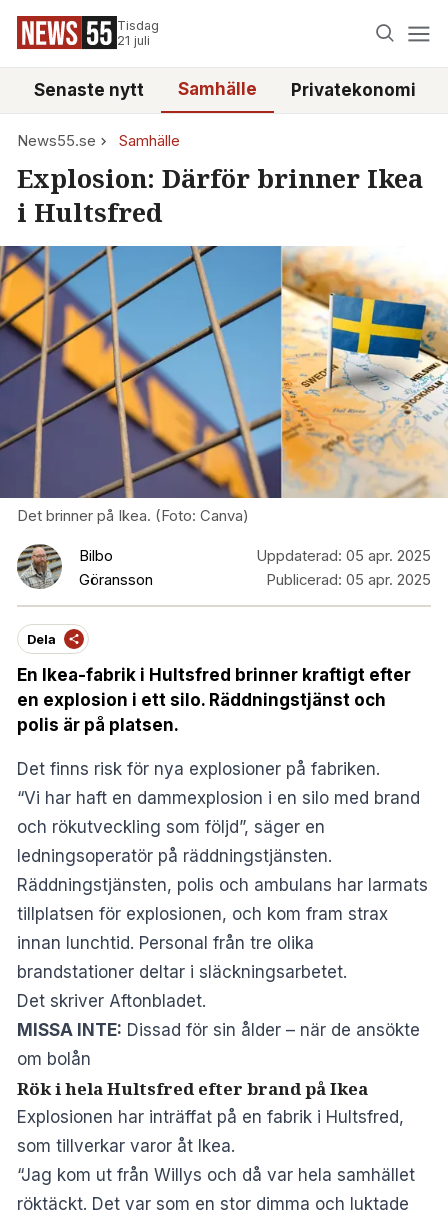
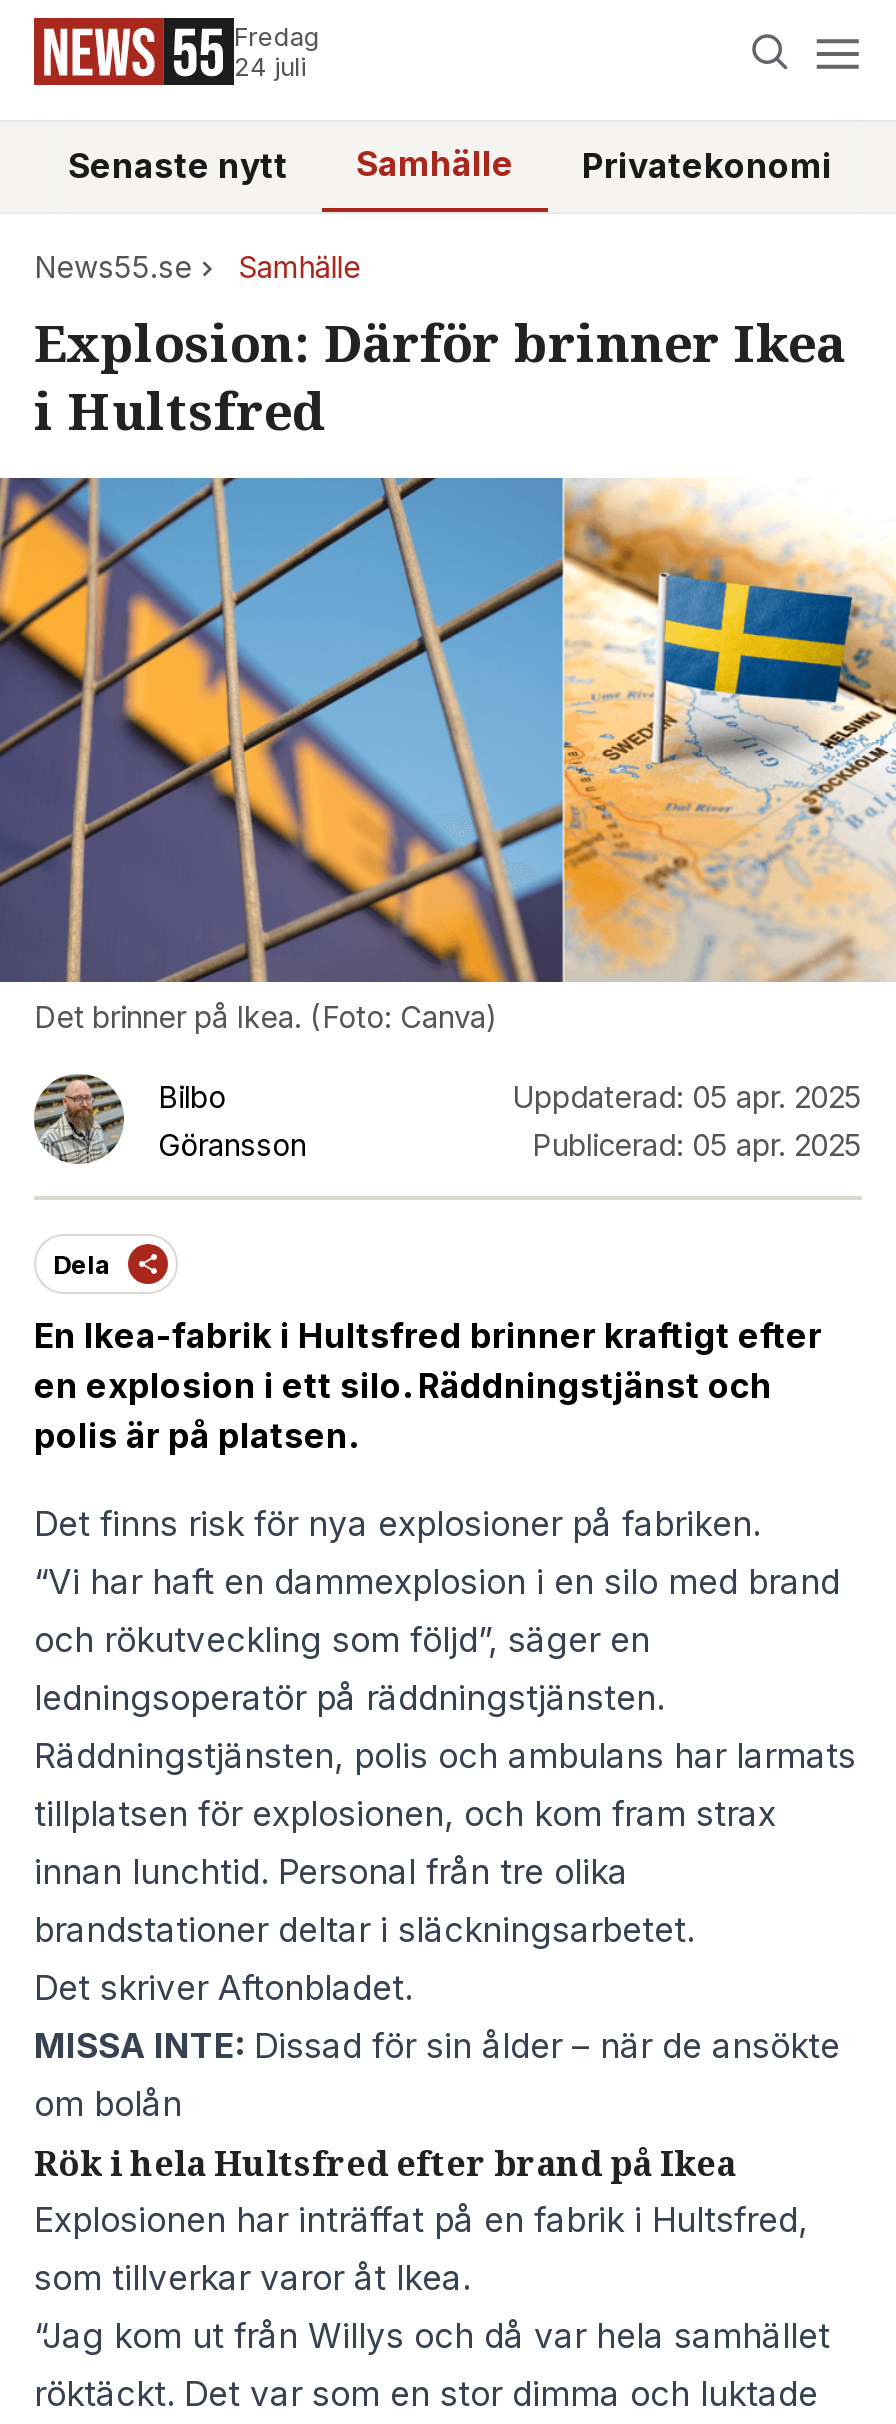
[117,18,159,48] Tisdag | 21 juli -> [234,22,320,82] Fredag | 24 juli

